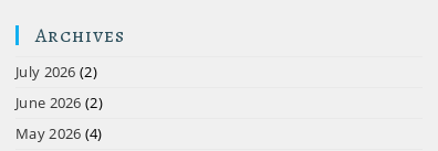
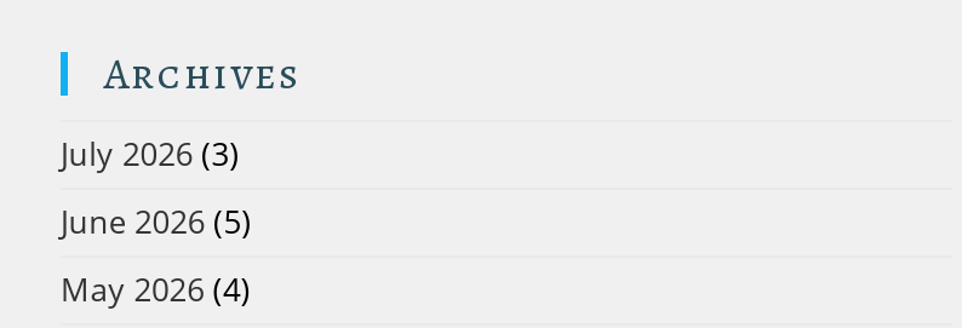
[15,62,97,82] July 2026 (2) -> [61,132,240,175] July 2026 (3)
[15,93,103,112] June 2026 (2) -> [61,200,252,243] June 2026 (5)

